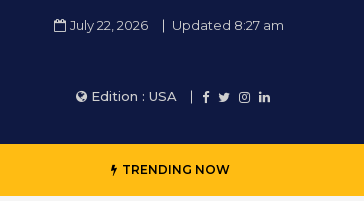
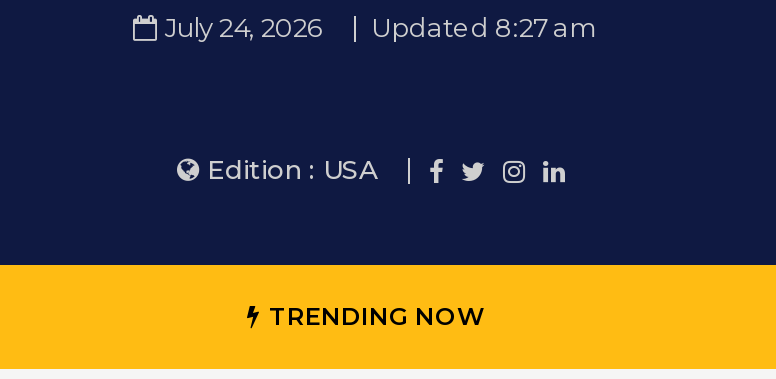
[70,17,284,33] July 22, 2026 Updated 8:27 am -> [165,11,595,43] July 24, 2026 Updated 8:27 am

